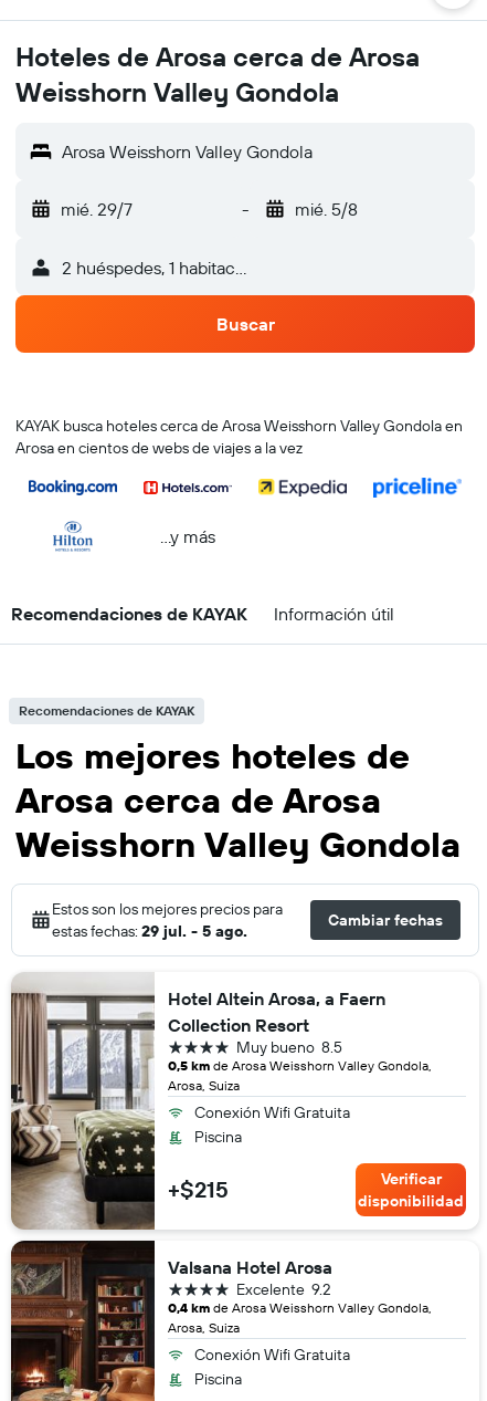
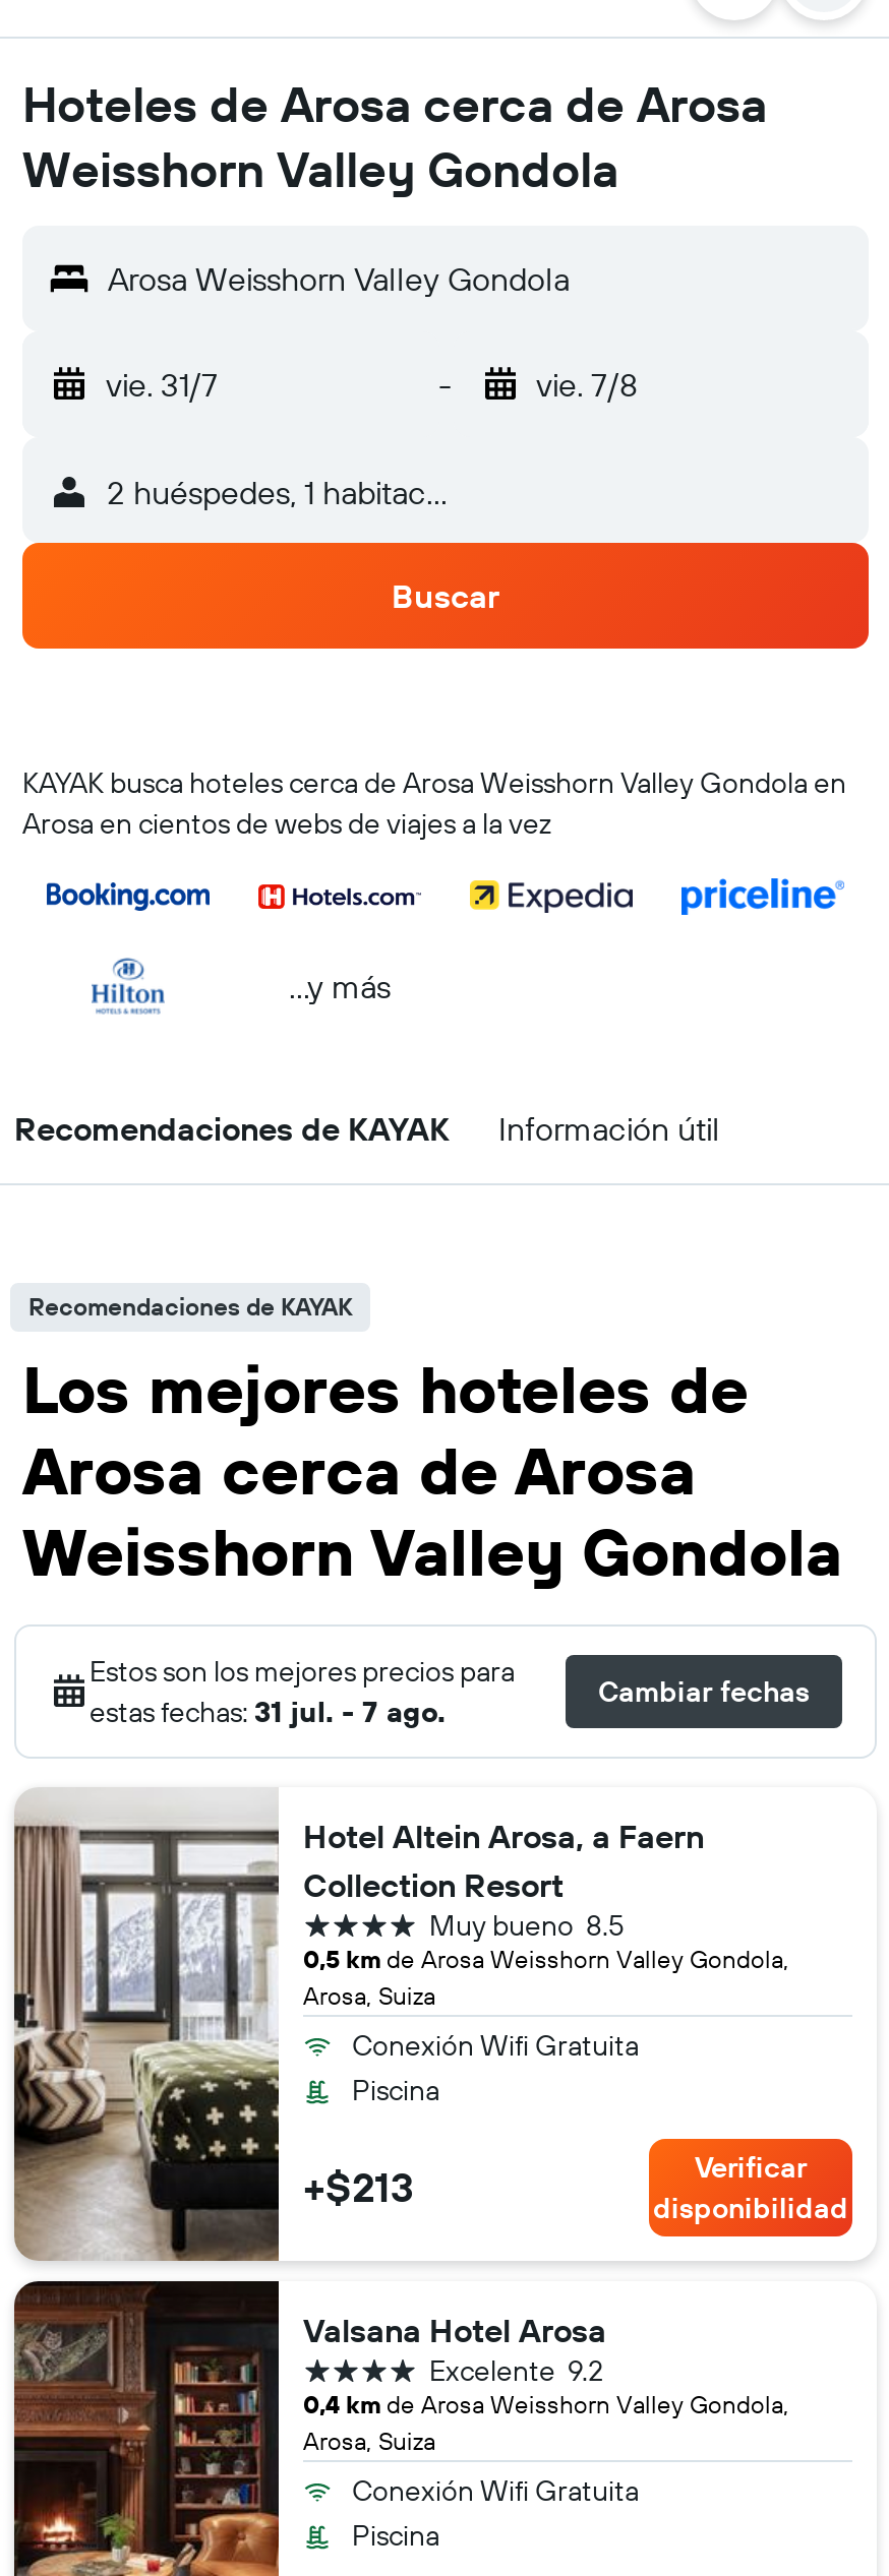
[61,198,133,220] mié. 29/7 -> [106,364,218,405] vie. 31/7
[294,198,357,220] mié. 5/8 -> [536,364,638,405] vie. 7/8
[52,921,247,941] estas fechas: 29 jul. - 5 ago. -> [90,1694,446,1730] estas fechas: 31 jul. - 7 ago.
[168,1175,229,1203] +$215 -> [303,2161,415,2212] +$213

